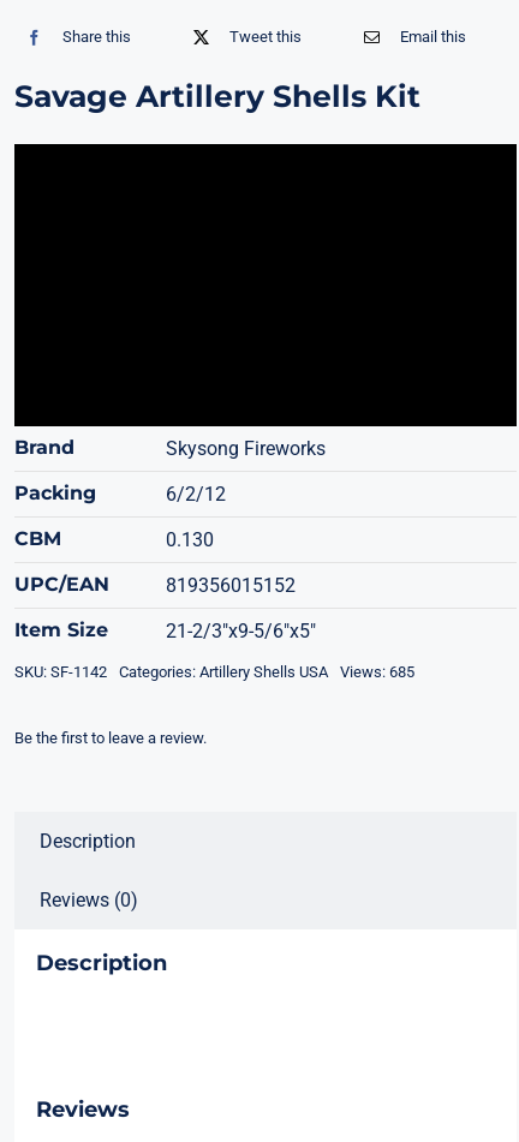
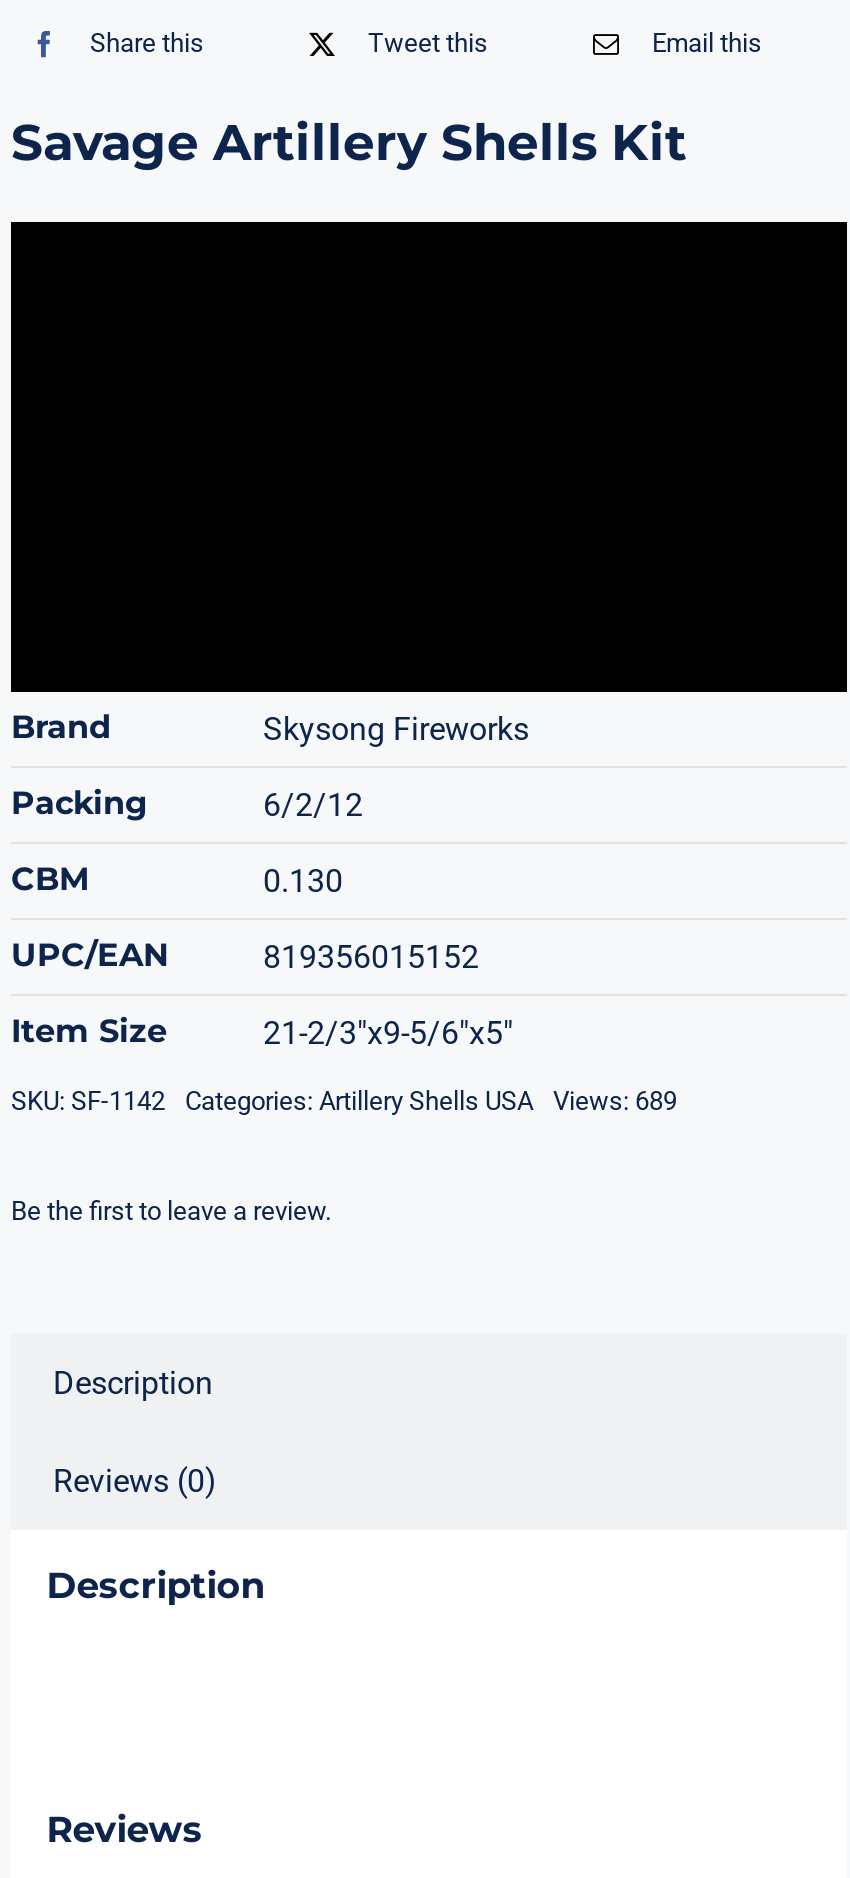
[14,662,414,680] SKU: SF-1142 Categories: Artillery Shells USA Views: 685 -> [11,1085,677,1115] SKU: SF-1142 Categories: Artillery Shells USA Views: 689

